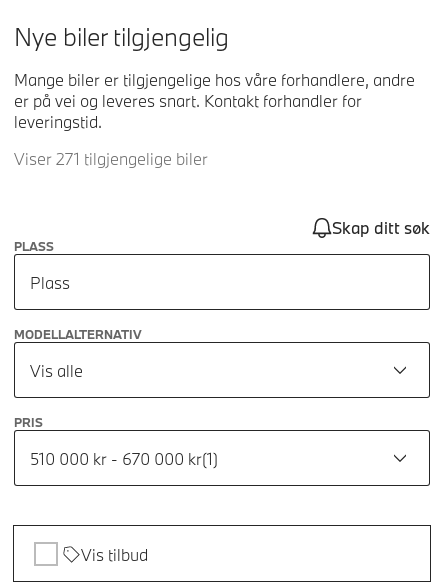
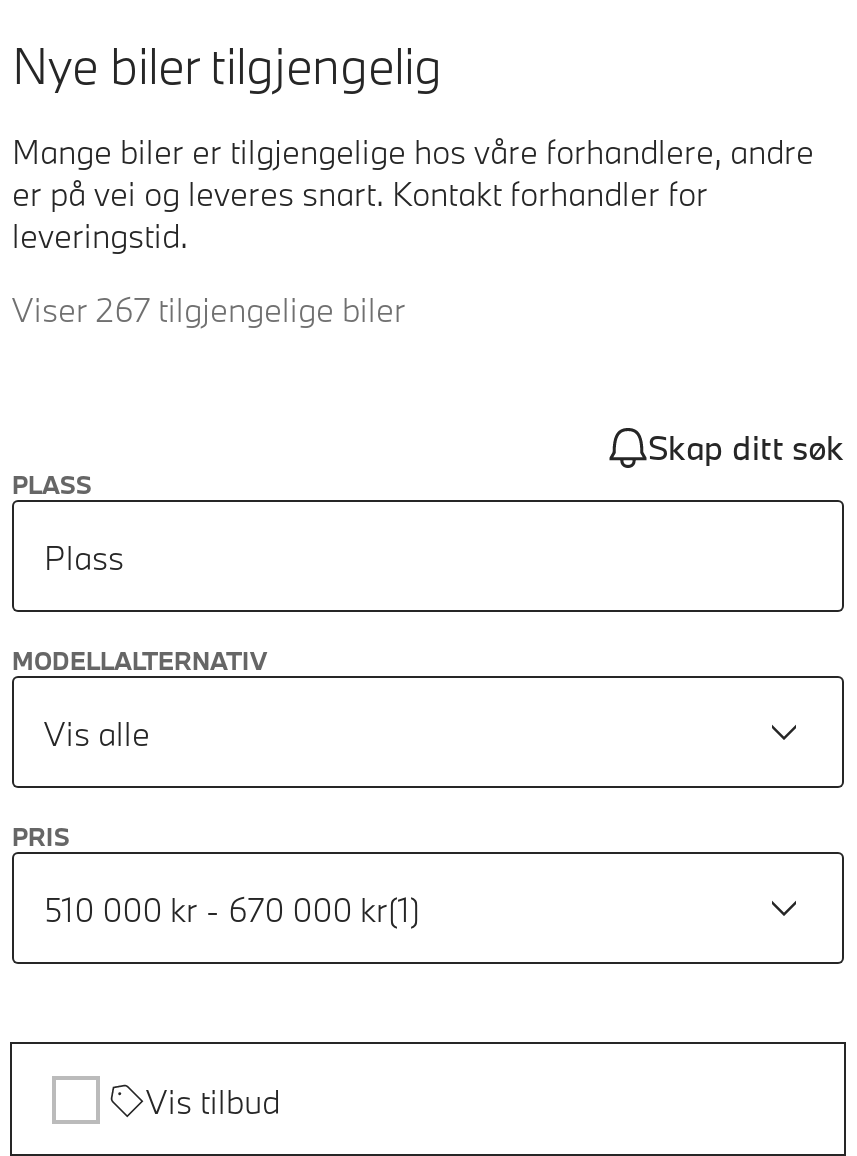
[14,148,208,169] Viser 271 tilgjengelige biler -> [12,288,406,330] Viser 267 tilgjengelige biler

